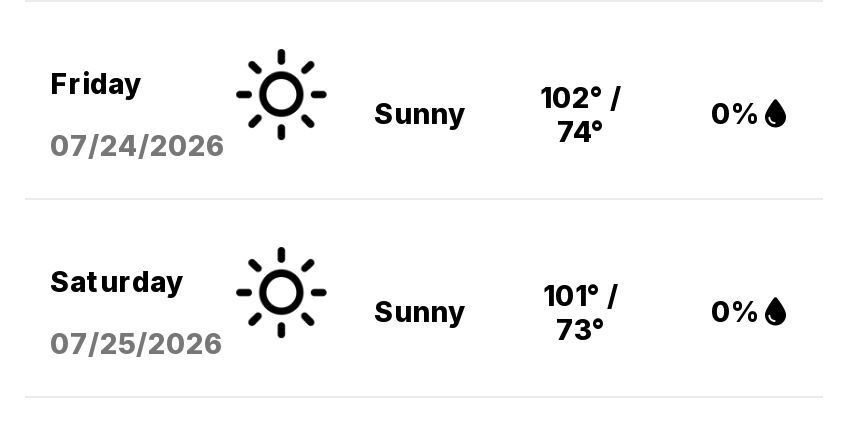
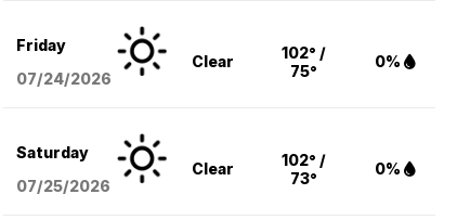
[374,96,466,130] Sunny -> [192,52,234,70] Clear
[557,114,605,148] 74° -> [291,62,318,80] 75°
[374,278,619,328] Sunny | 101° / -> [192,151,327,178] Clear | 102° /

